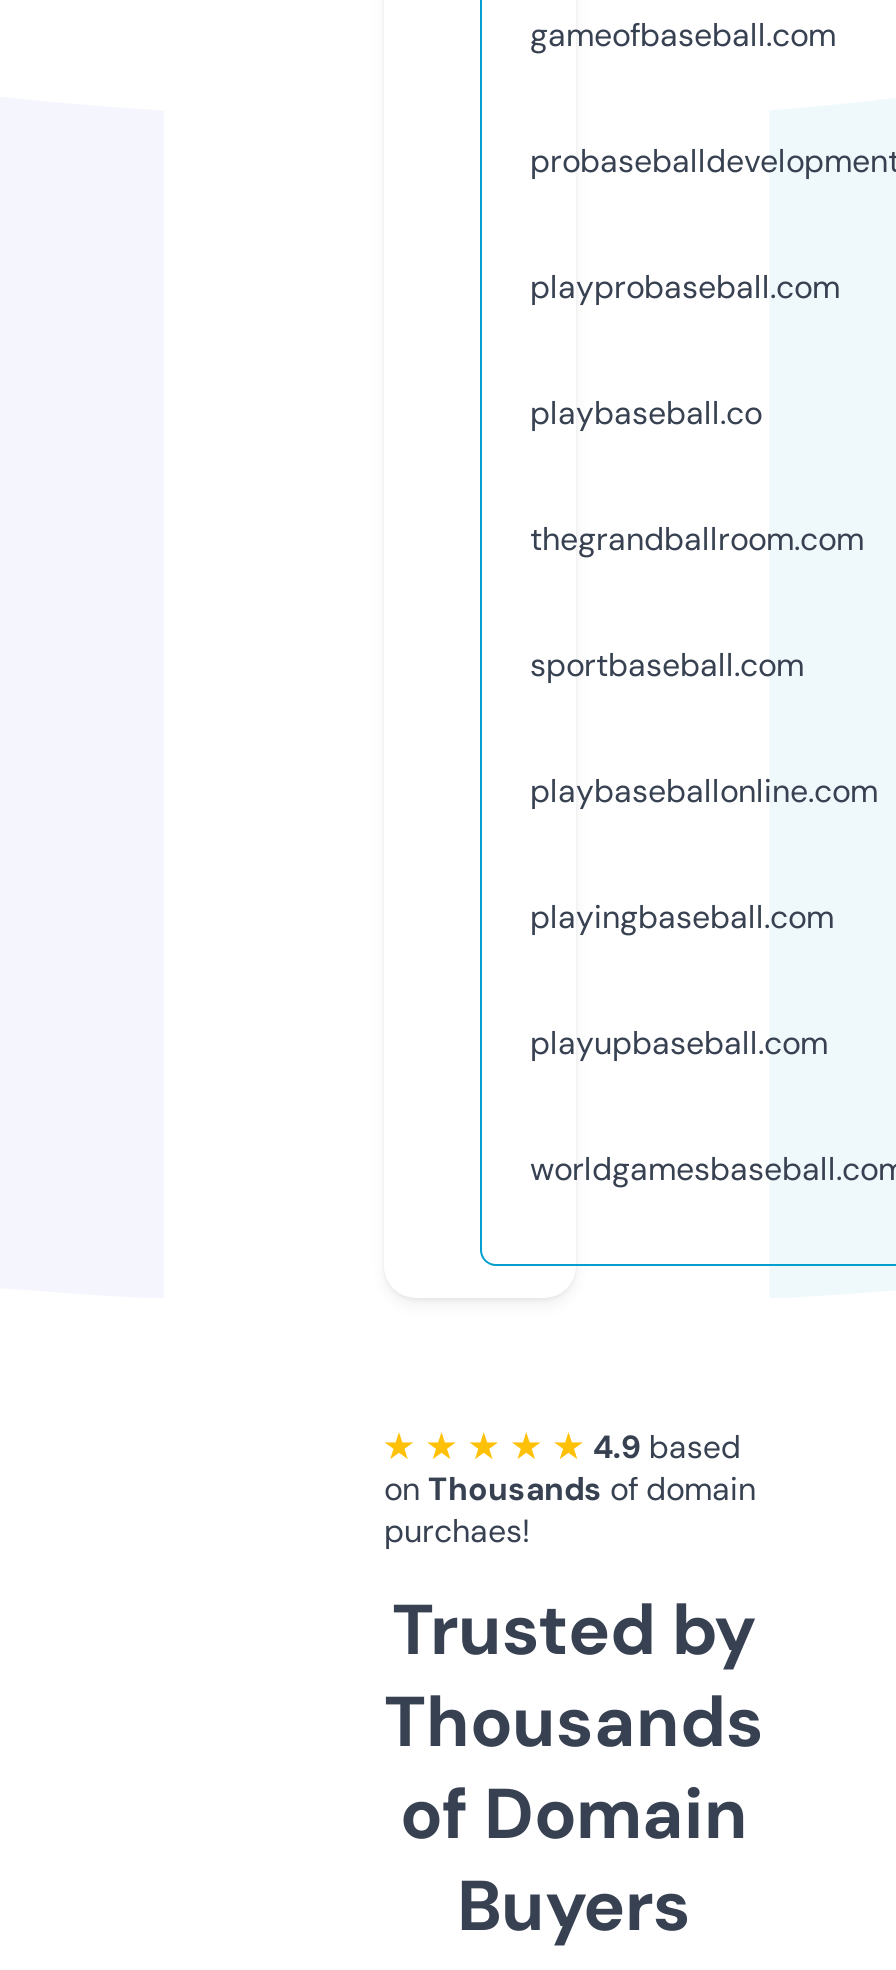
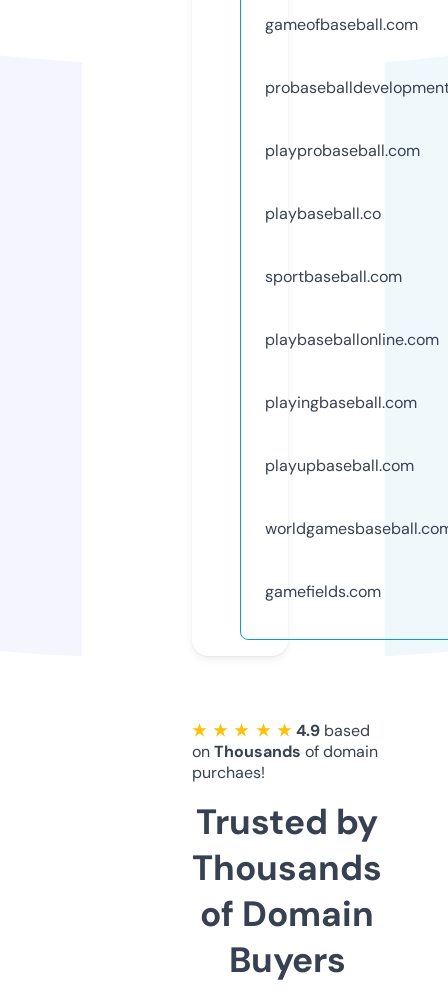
[530,517,864,559] thegrandballroom.com -> none
moved [530,643,878,1063] -> [265,266,439,476]: sportbaseball.com | playbaseballonline.com | playingbaseball.com | playupbaseball.com
none -> [265,581,381,602] gamefields.com

